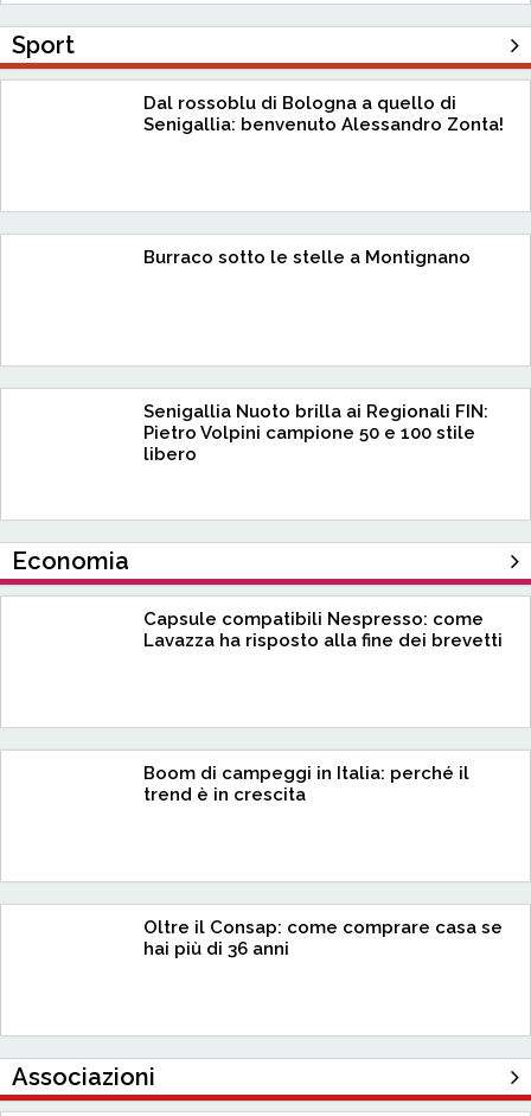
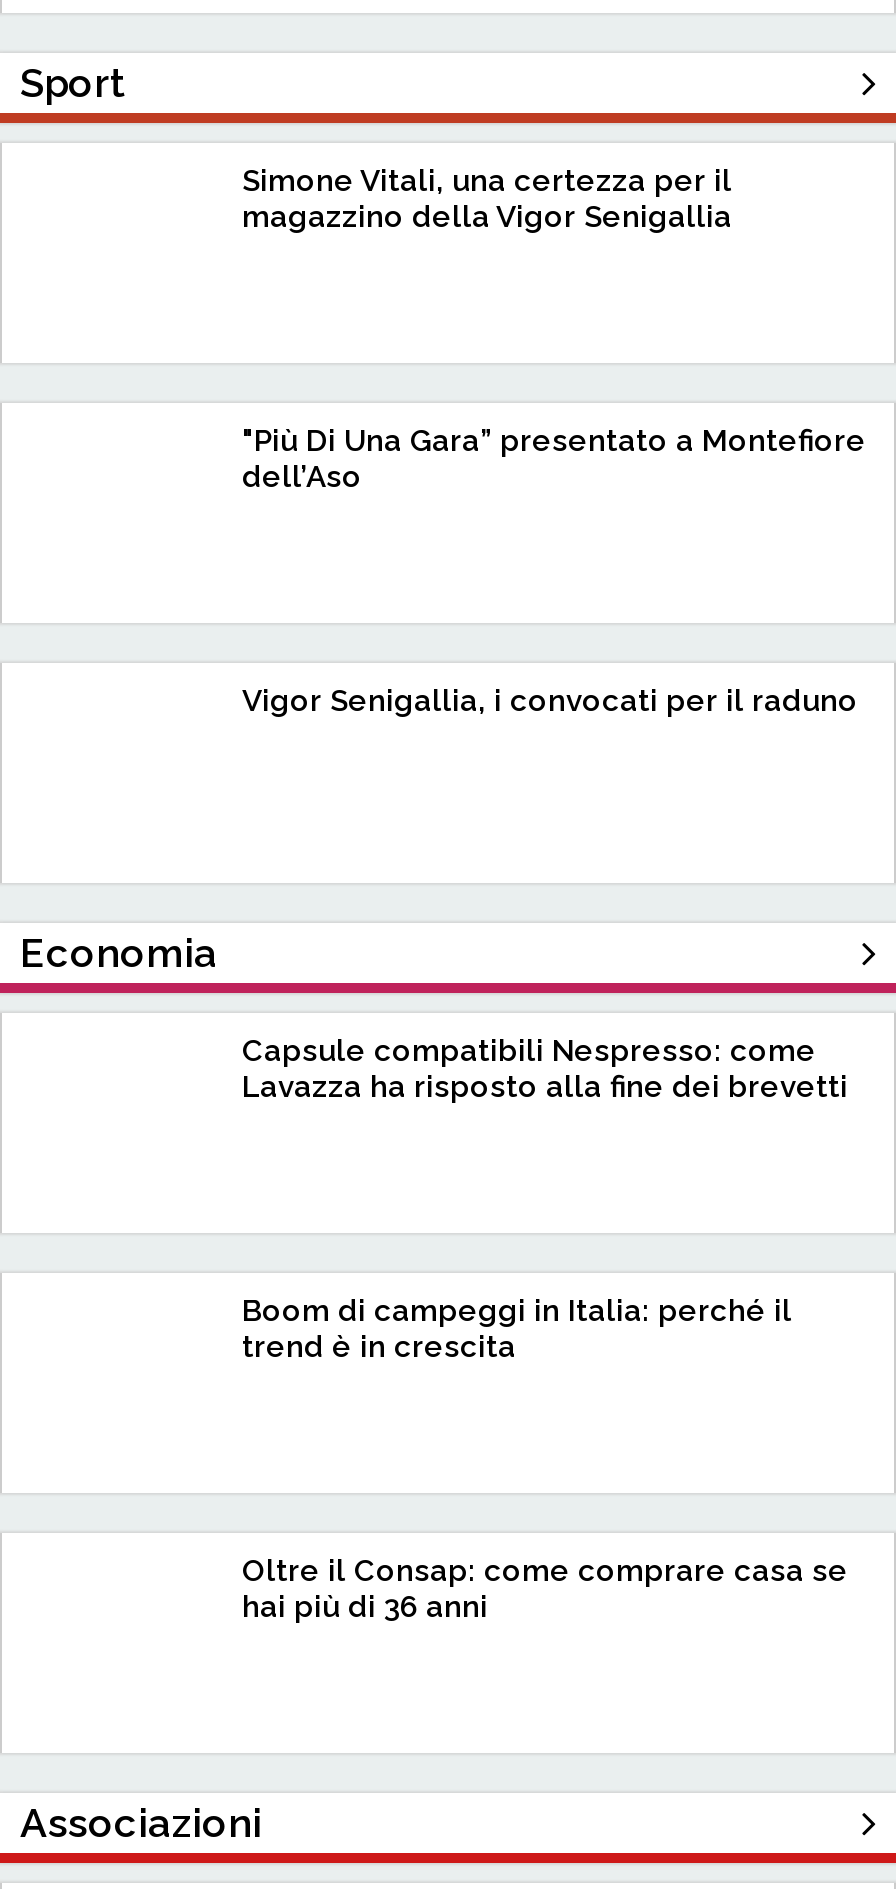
[143,93,504,136] Dal rossoblu di Bologna a quello di | Senigallia: benvenuto Alessandro Zonta! -> [242,164,732,236] Simone Vitali, una certezza per il | magazzino della Vigor Senigallia
[143,247,471,269] Burraco sotto le stelle a Montignano -> [242,424,866,496] "Più Di Una Gara” presentato a Montefiore | dell’Aso
[143,401,488,465] Senigallia Nuoto brilla ai Regionali FIN: | Pietro Volpini campione 50 e 100 stile | libero -> [242,684,858,720] Vigor Senigallia, i convocati per il raduno

